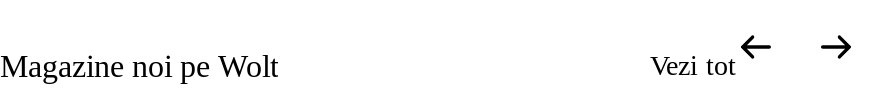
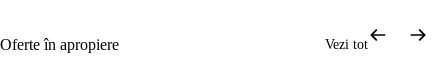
[0,49,278,83] Magazine noi pe Wolt -> [0,36,119,53] Oferte în apropiere

